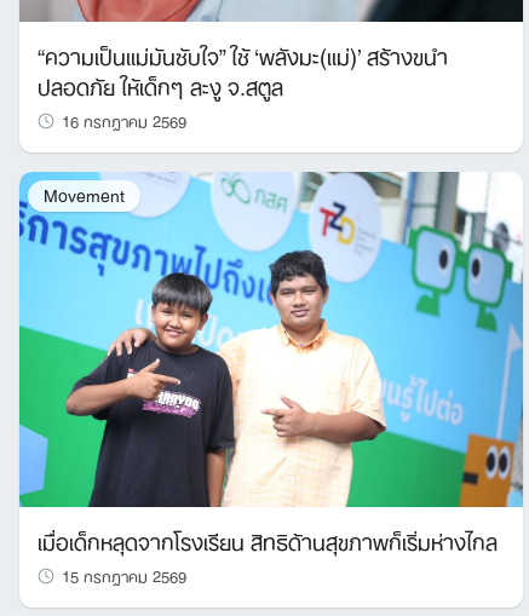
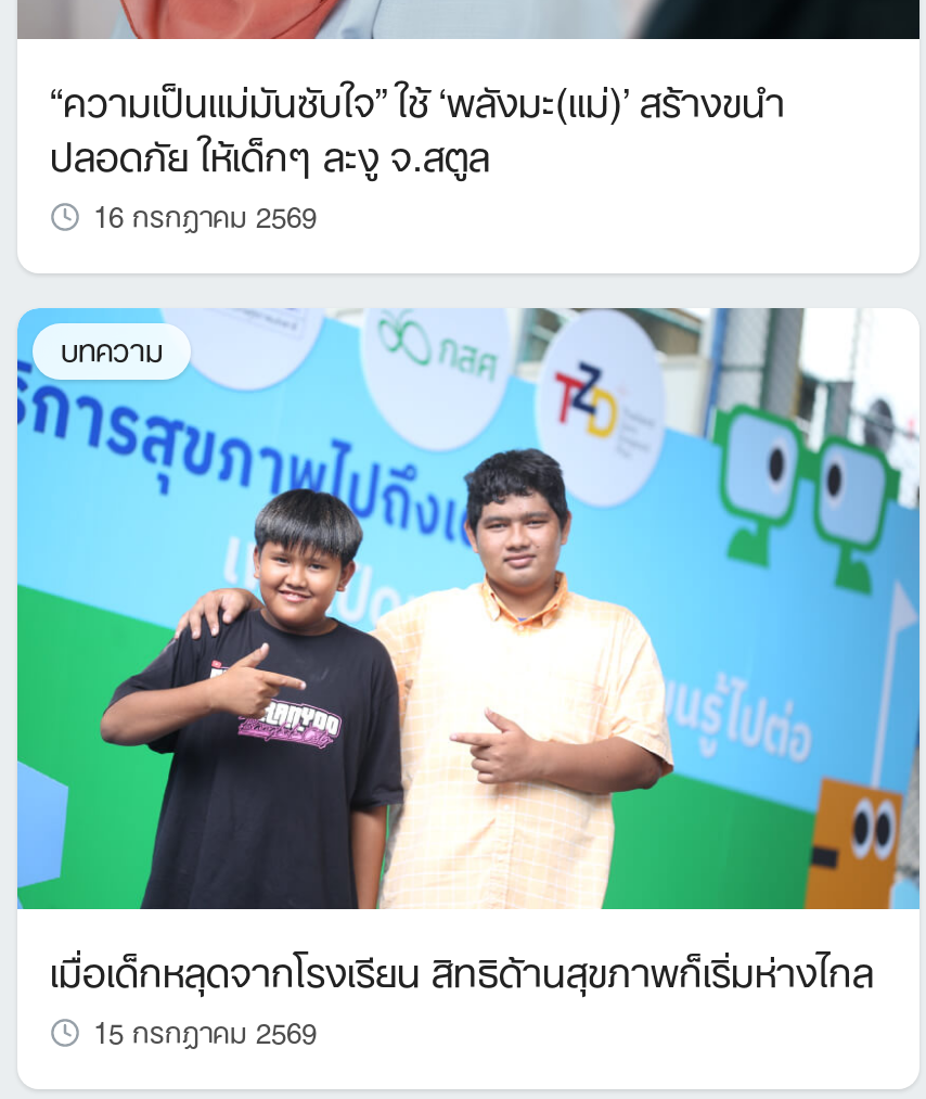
[44,176,125,210] Movement -> [61,316,163,377] บทความ

